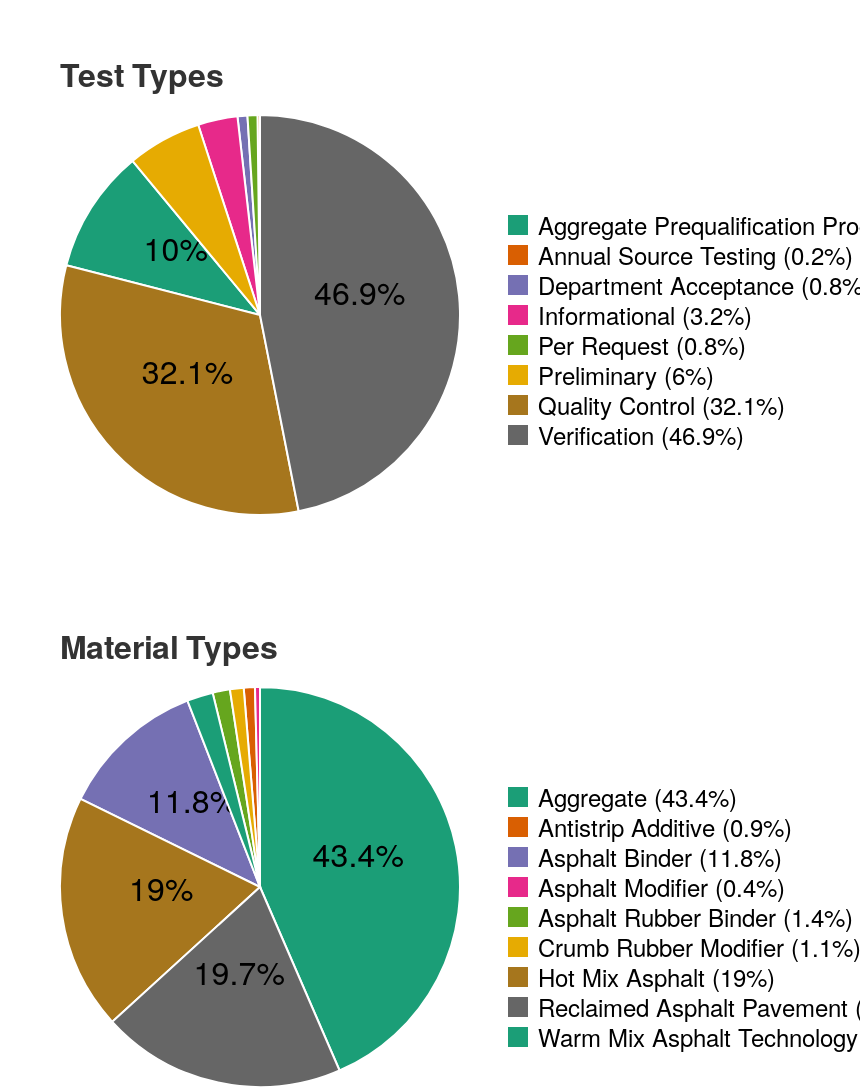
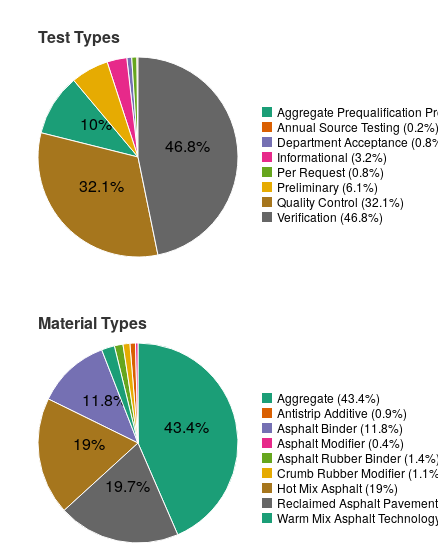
[314,268,405,314] 46.9% -> [165,134,210,157] 46.8%
[538,357,714,392] Preliminary (6%) -> [277,178,378,195] Preliminary (6.1%)
[538,417,744,452] Verification (46.9%) -> [277,208,383,225] Verification (46.8%)

